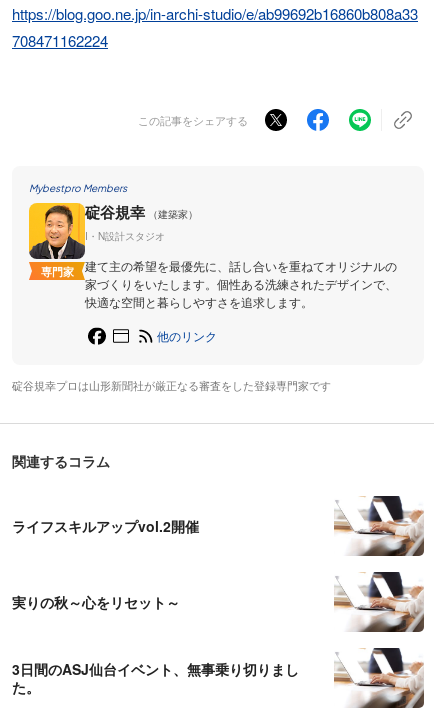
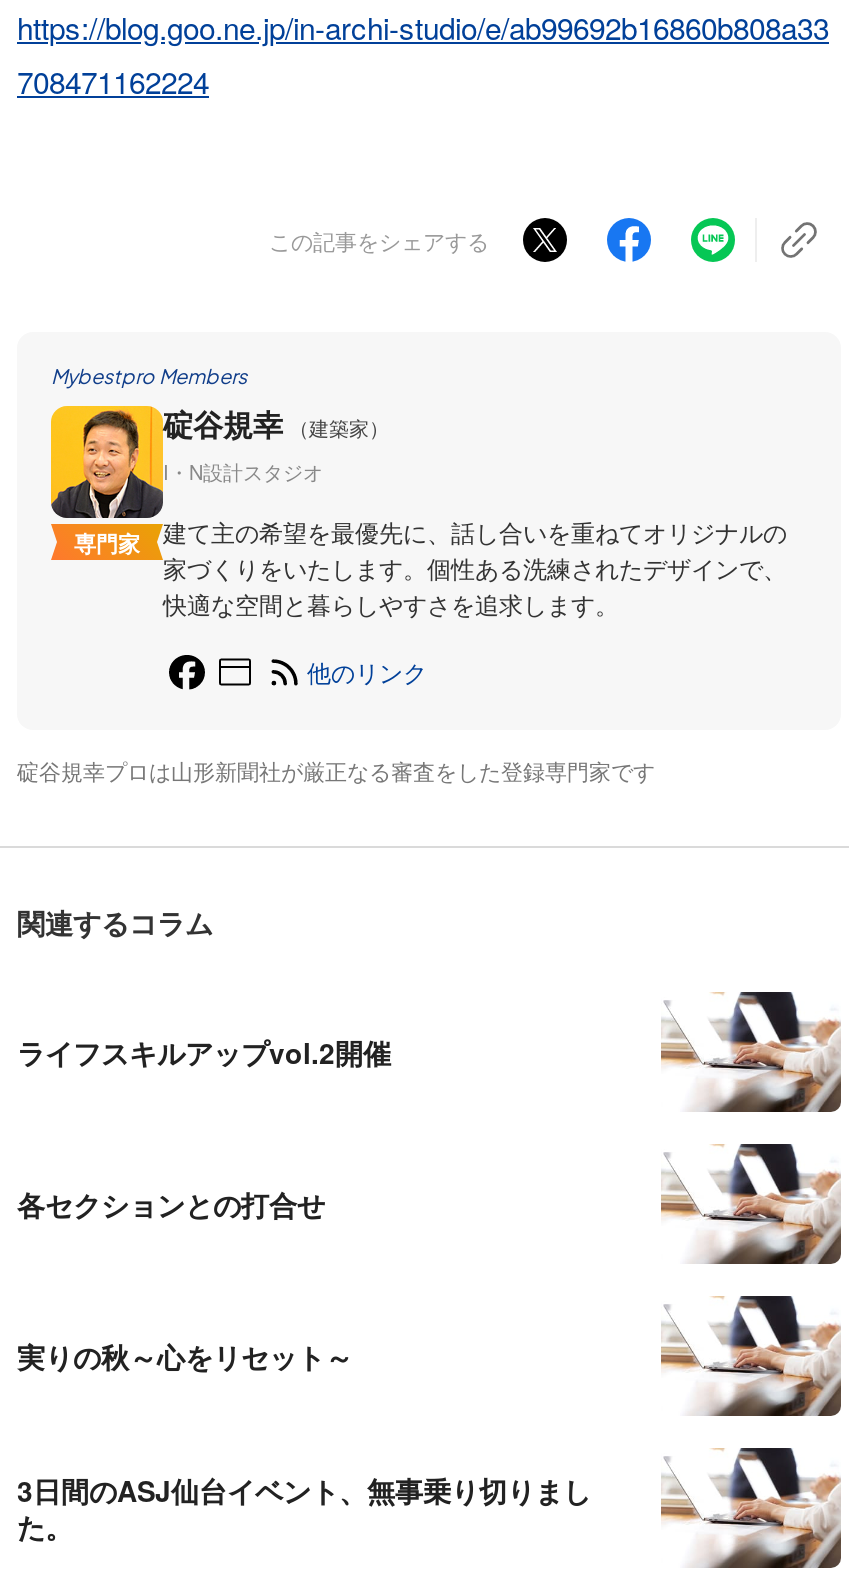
none -> [17,1184,325,1224] 各セクションとの打合せ

